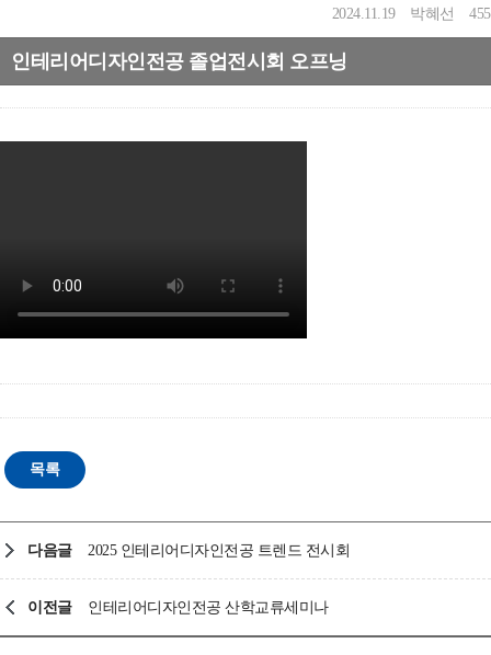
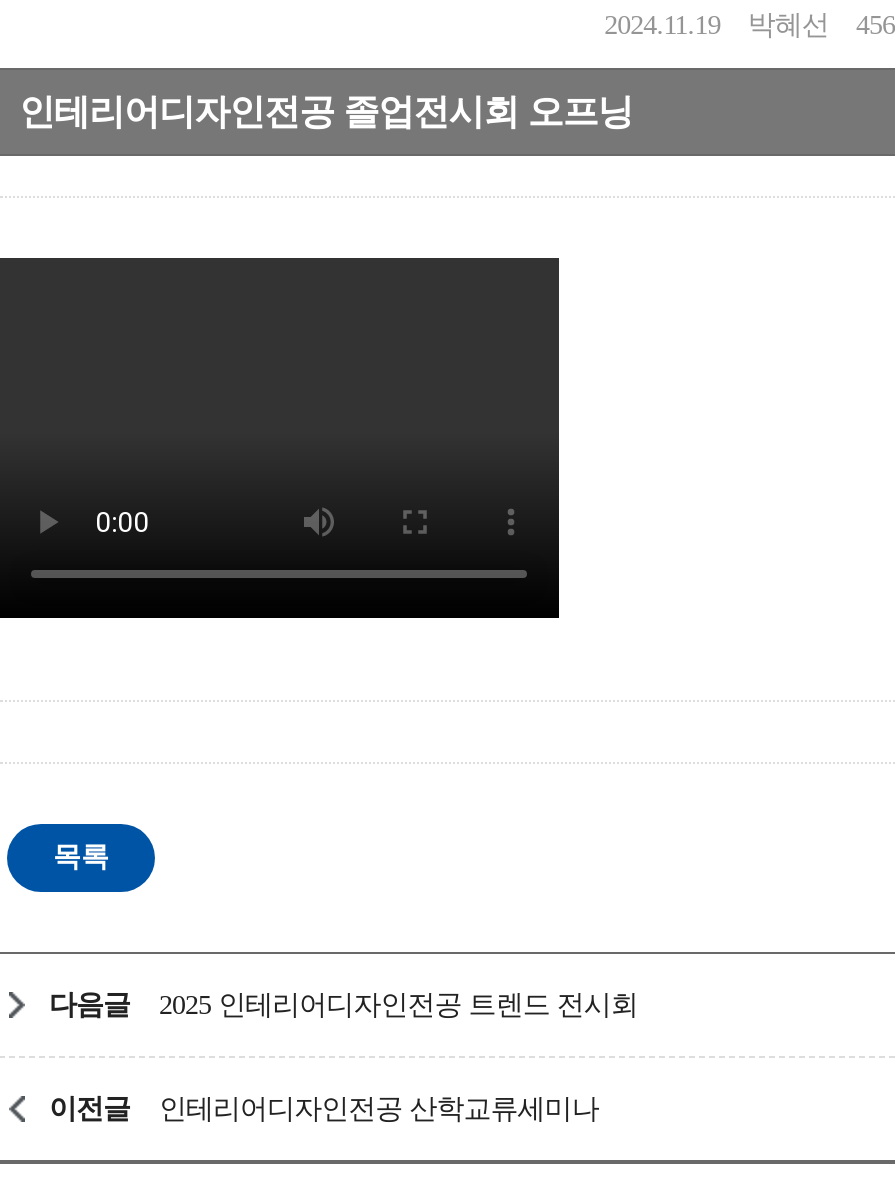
[332,5,491,22] 2024.11.19 박혜선 455 -> [604,10,895,40] 2024.11.19 박혜선 456

